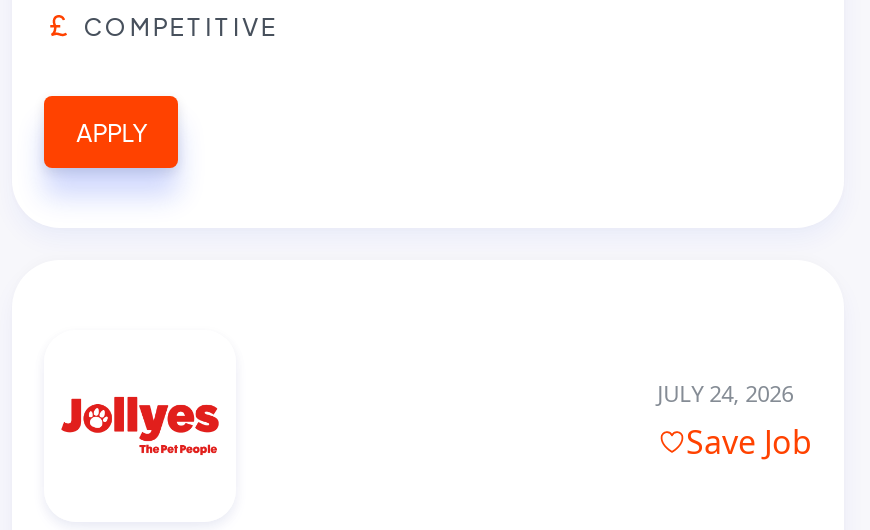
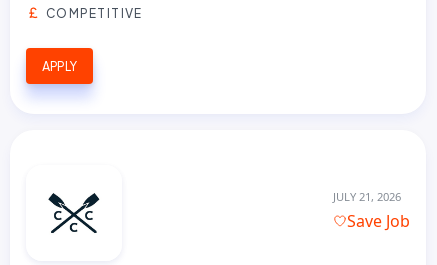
[60,388,220,466] [image] -> [35,192,113,234] [image]
[657,379,793,409] JULY 24, 2026 -> [333,189,401,204] JULY 21, 2026

